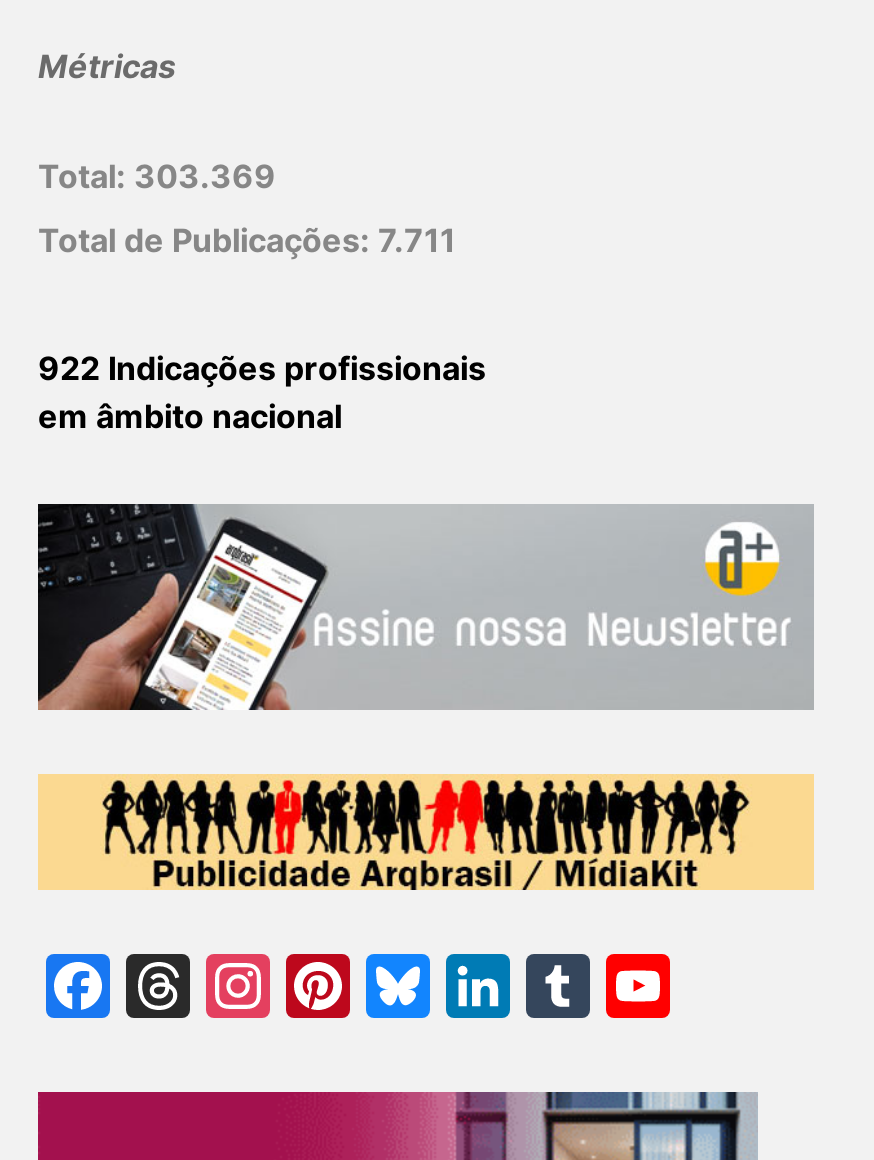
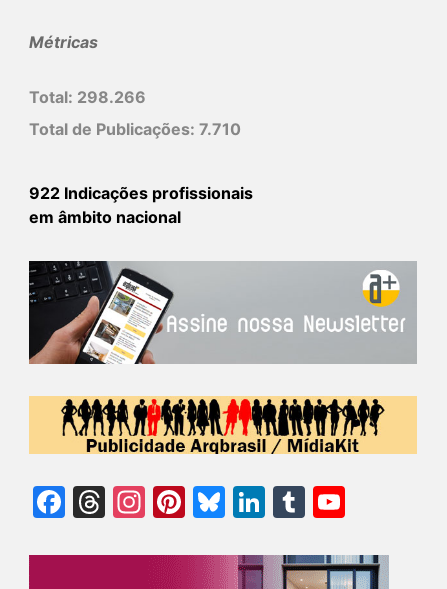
[38,155,276,195] Total: 303.369 -> [29,86,146,106] Total: 298.266
[38,219,456,259] Total de Publicações: 7.711 -> [29,118,241,138] Total de Publicações: 7.710

